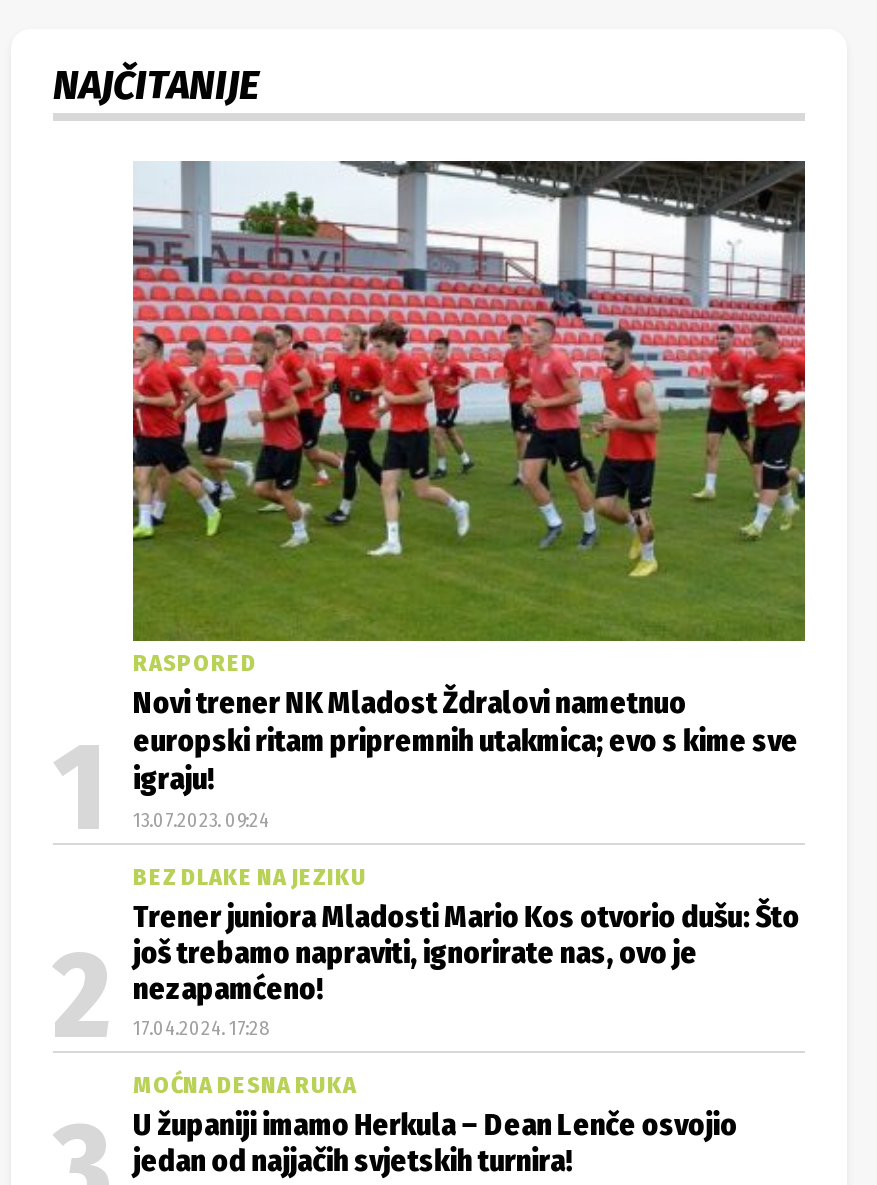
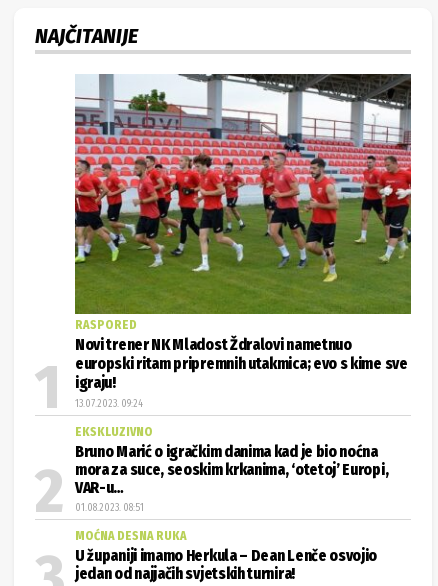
[133,863,800,1041] BEZ DLAKE NA JEZIKU | Trener juniora Mladosti Mario Kos otvorio dušu: Što | još trebamo napraviti, ignorirate nas, ovo je | nezapamćeno! | 17.04.2024. 17:28 -> [75,425,388,514] EKSKLUZIVNO | Bruno Marić o igračkim danima kad je bio noćna | mora za suce, seoskim krkanima, ‘otetoj’ Europi, | VAR-u… | 01.08.2023. 08:51

